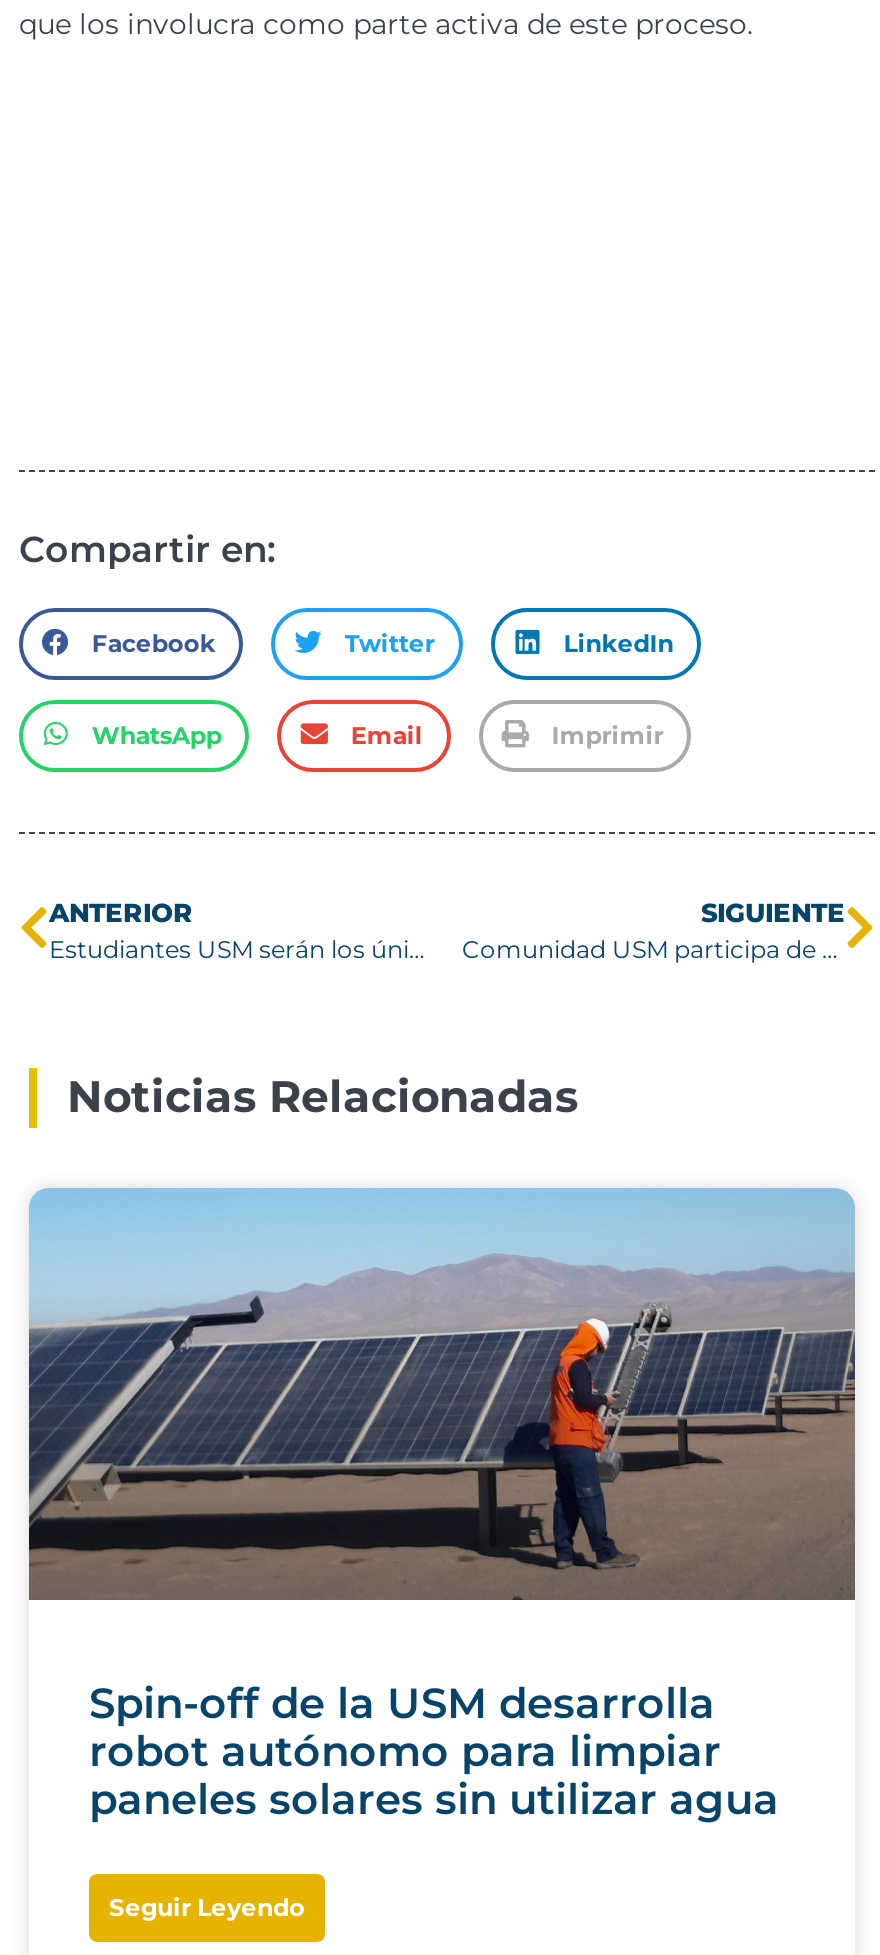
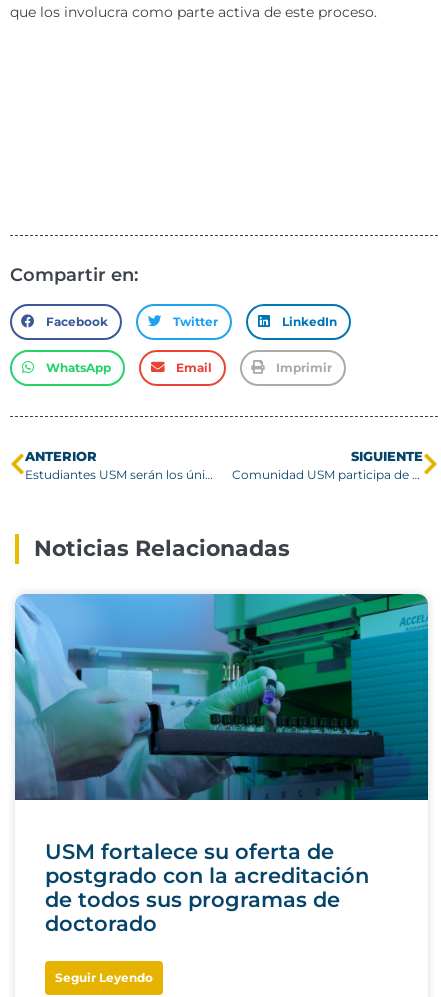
[27,1188,857,1825] [image] | Spin-off de la USM desarrolla | robot autónomo para limpiar | paneles solares sin utilizar agua -> [14,593,429,936] [image] | USM fortalece su oferta de | postgrado con la acreditación | de todos sus programas de | doctorado

